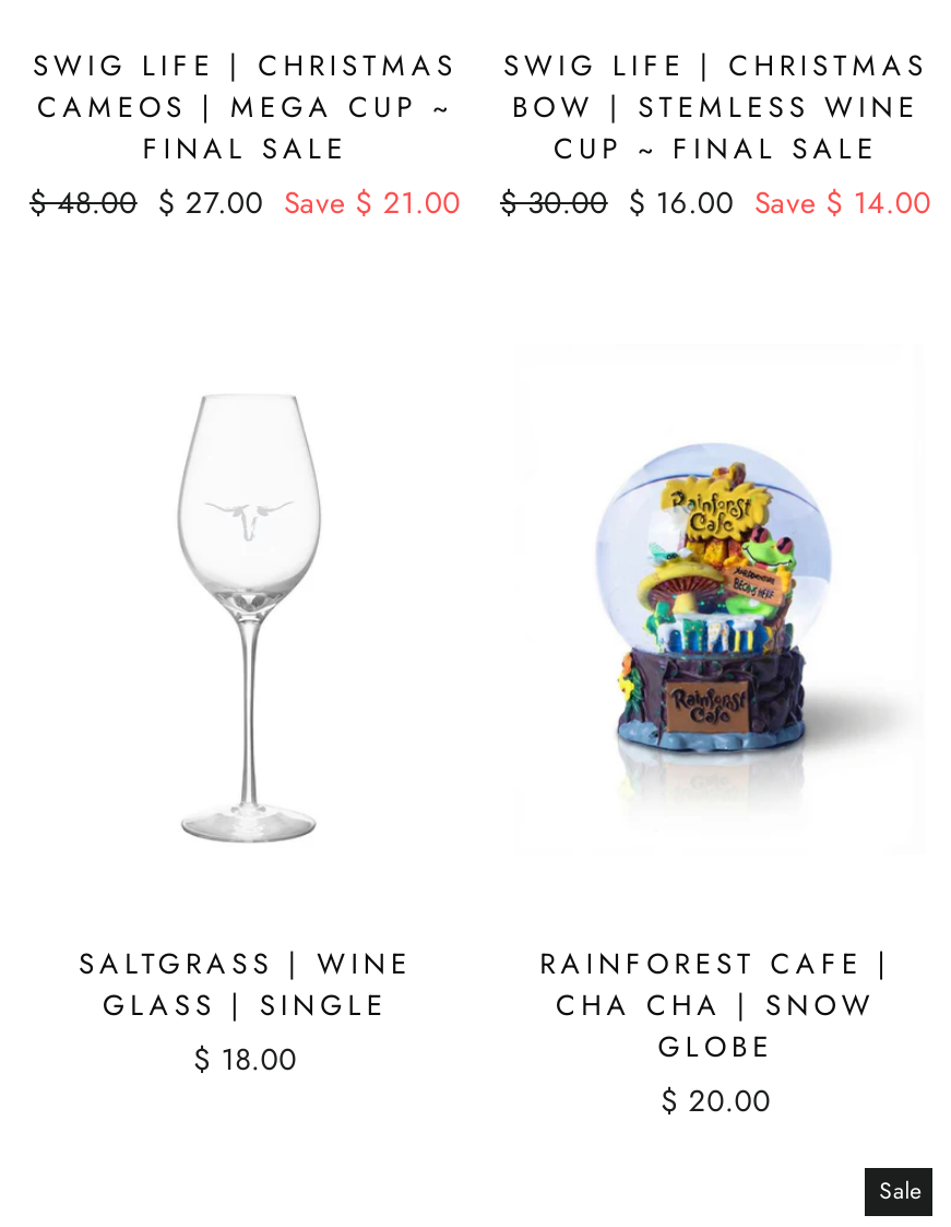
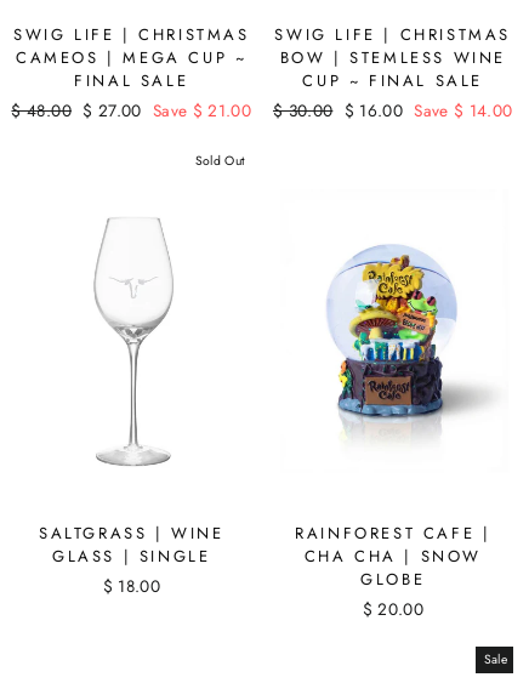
none -> [195,152,246,170] Sold Out

